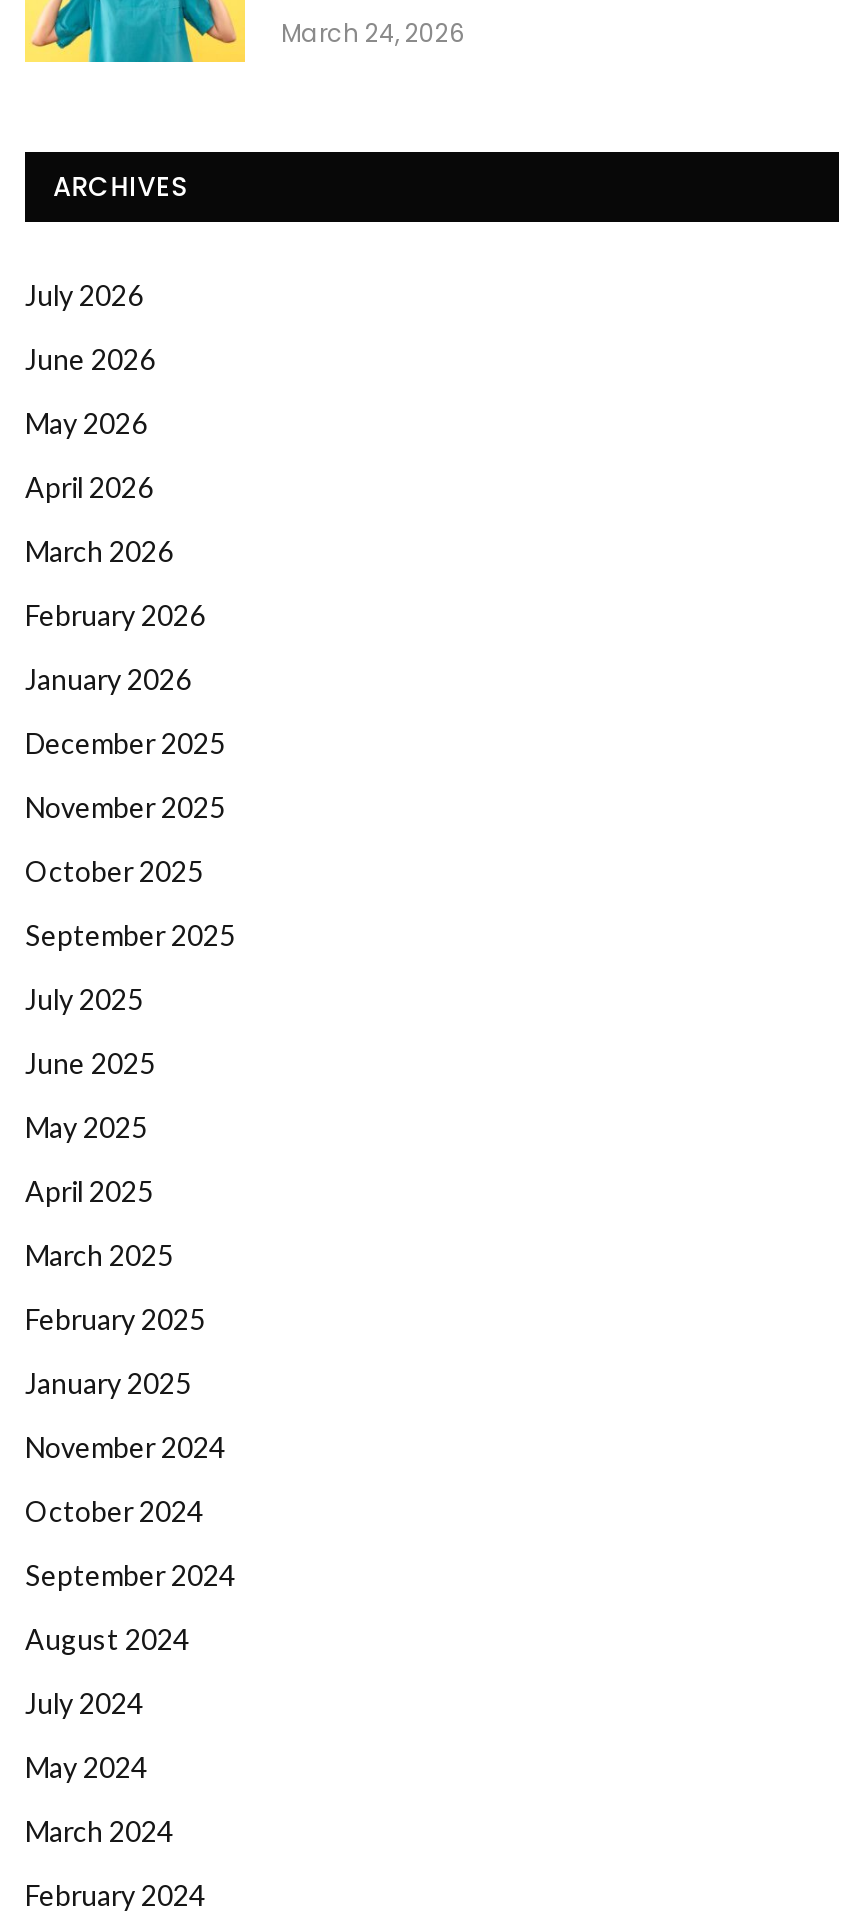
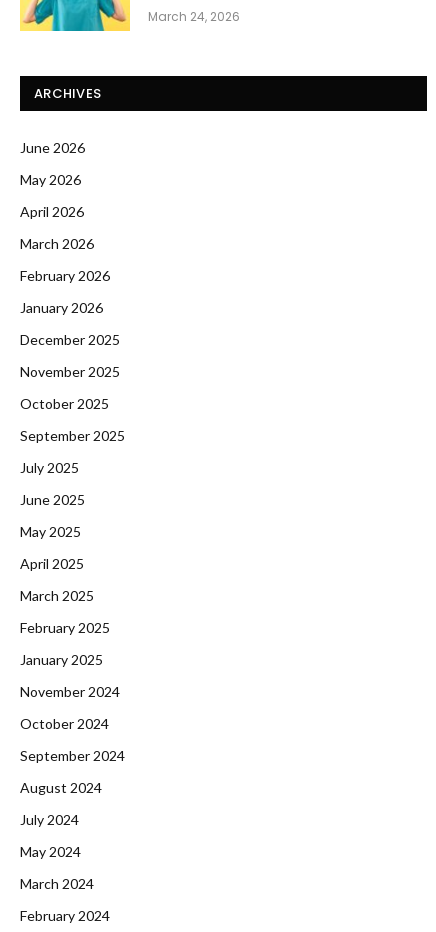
[25,278,143,312] July 2026 -> none

